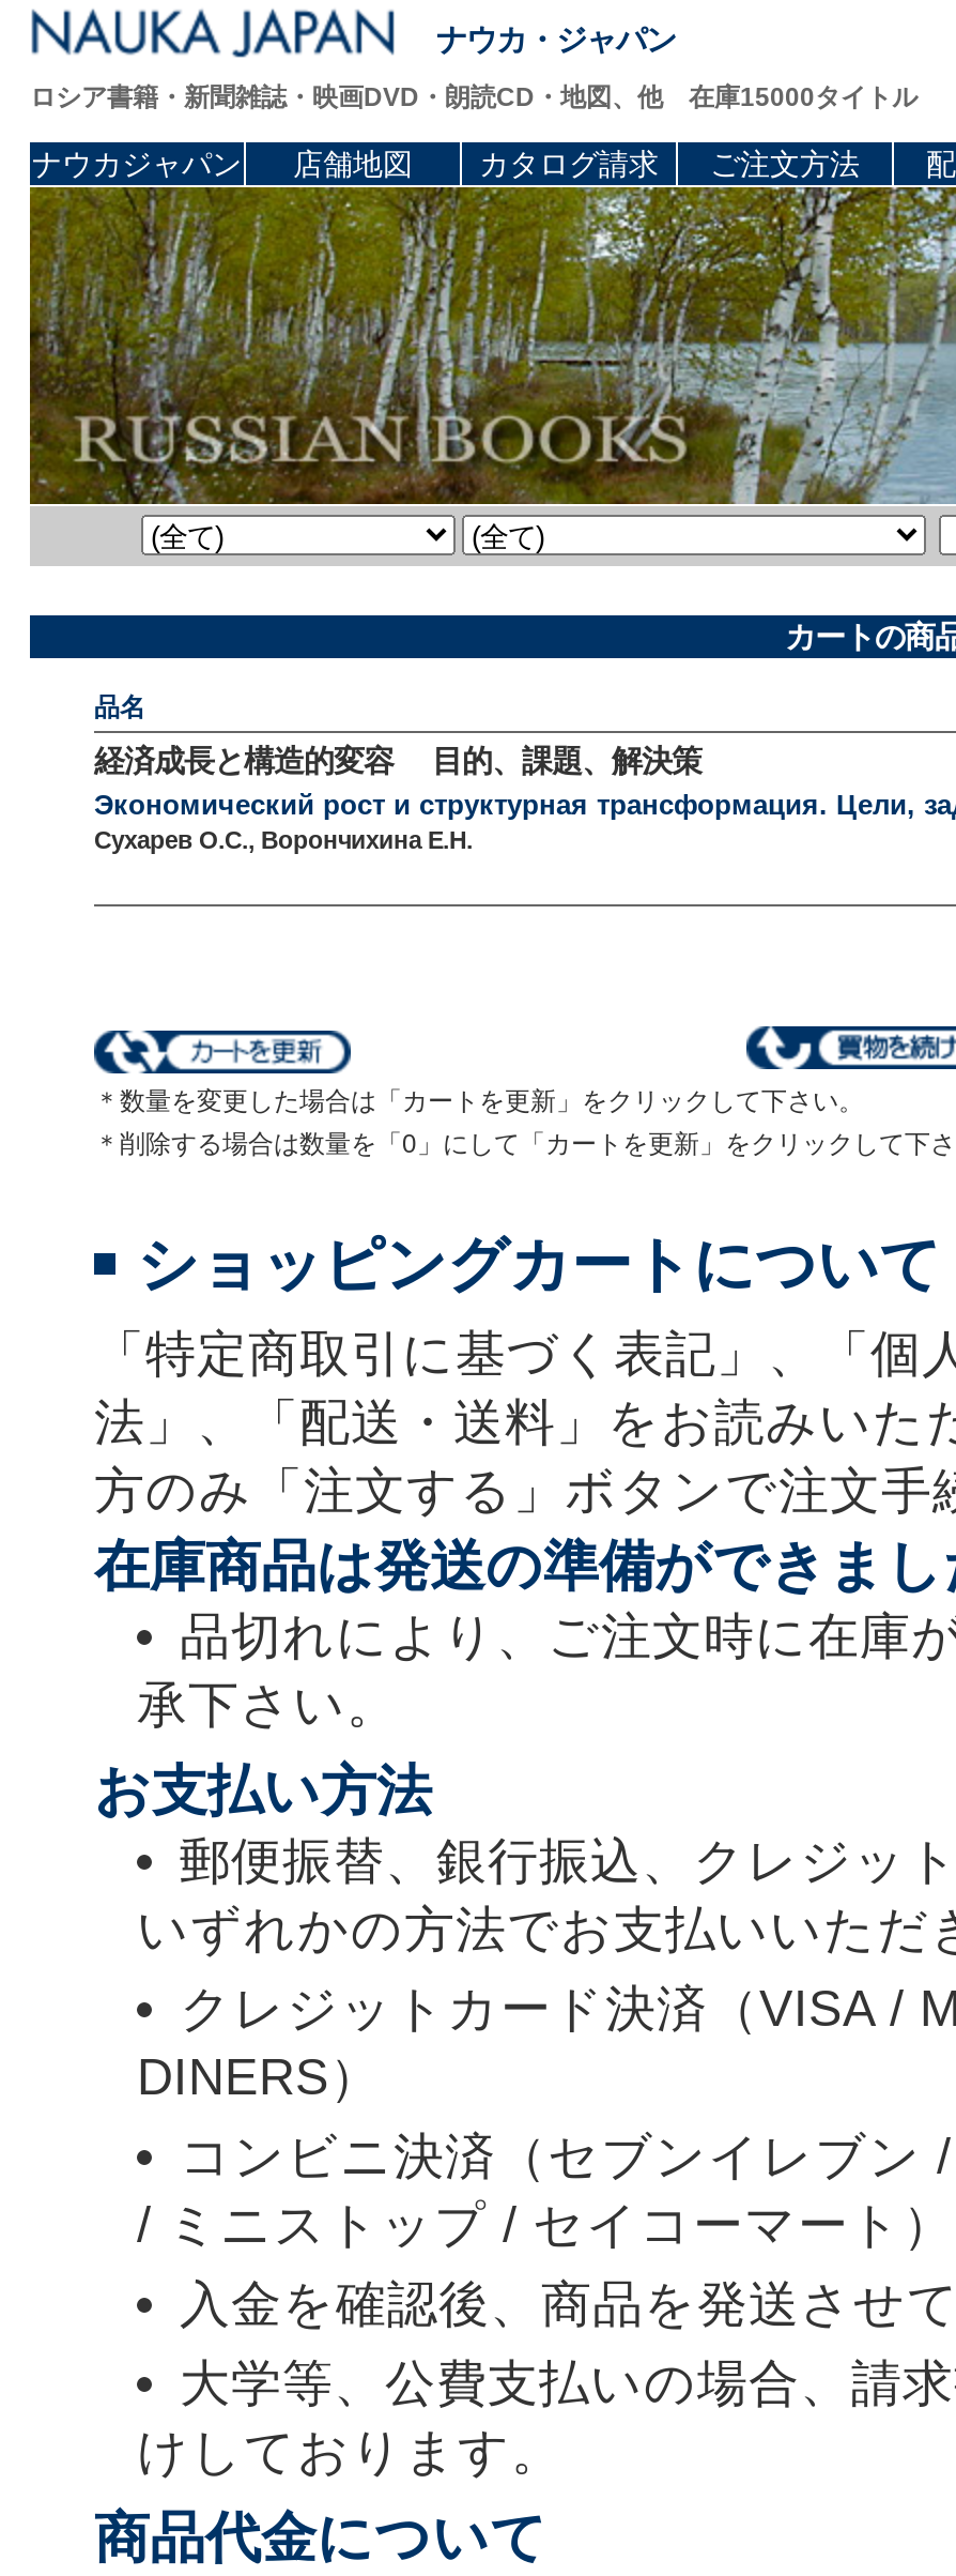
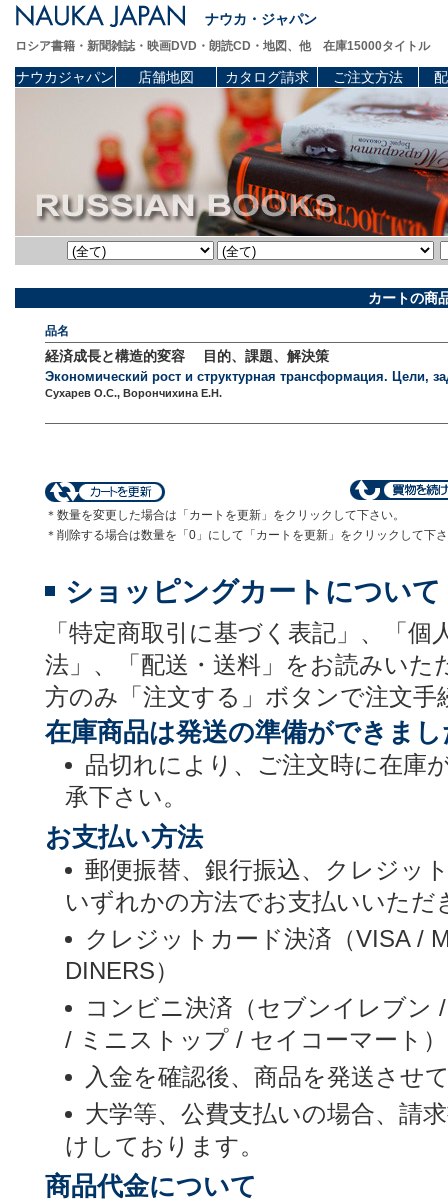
[28,185,950,506] [image] -> [15,87,445,237] [image]

